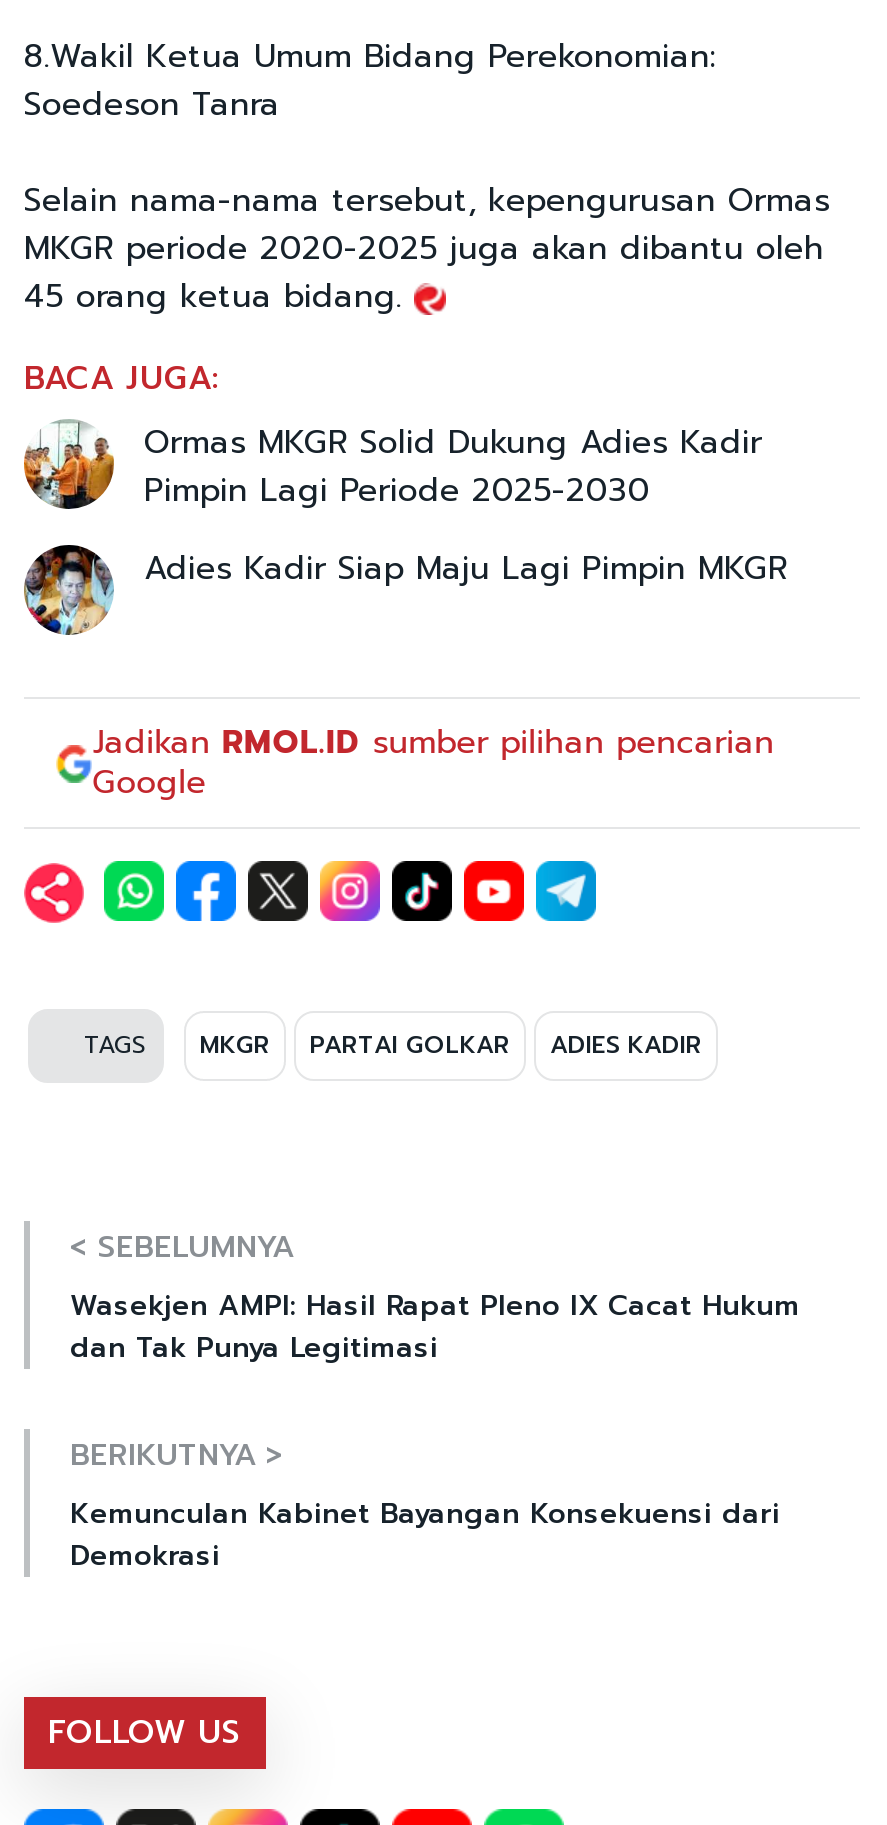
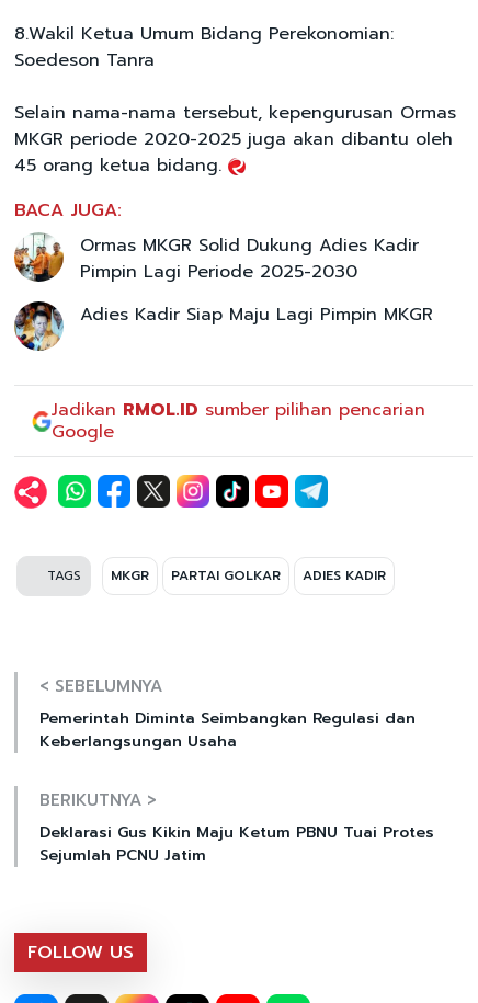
[70,1285,800,1369] Wasekjen AMPI: Hasil Rapat Pleno IX Cacat Hukum | dan Tak Punya Legitimasi -> [39,707,416,753] Pemerintah Diminta Seimbangkan Regulasi dan | Keberlangsungan Usaha
[70,1493,780,1577] Kemunculan Kabinet Bayangan Konsekuensi dari | Demokrasi -> [39,821,434,867] Deklarasi Gus Kikin Maju Ketum PBNU Tuai Protes | Sejumlah PCNU Jatim

